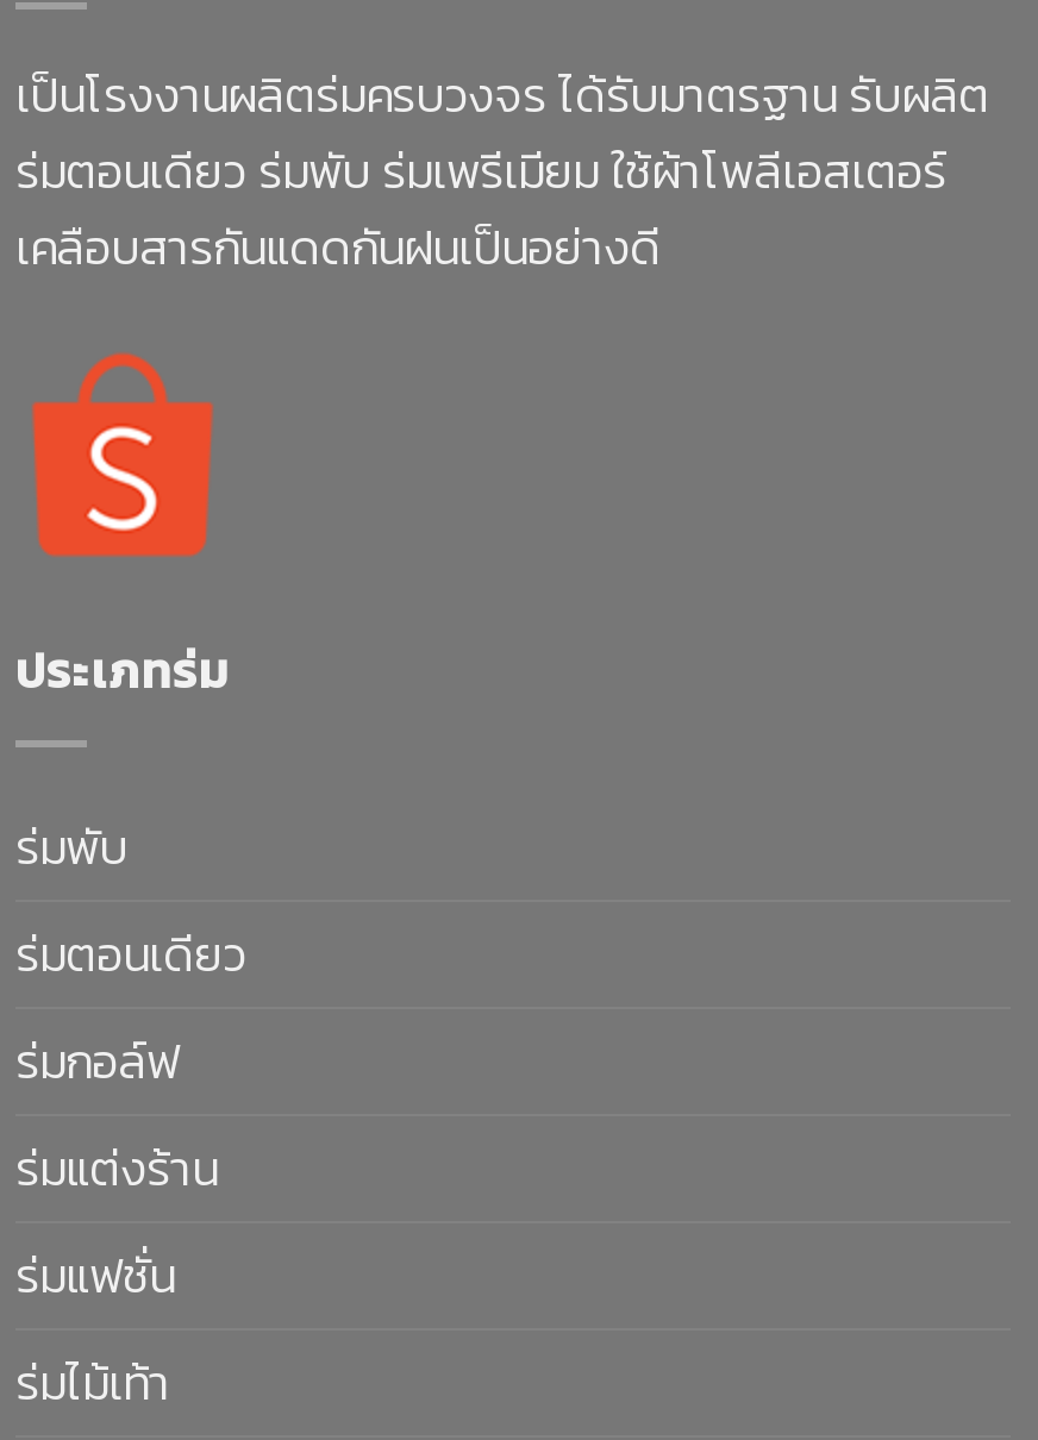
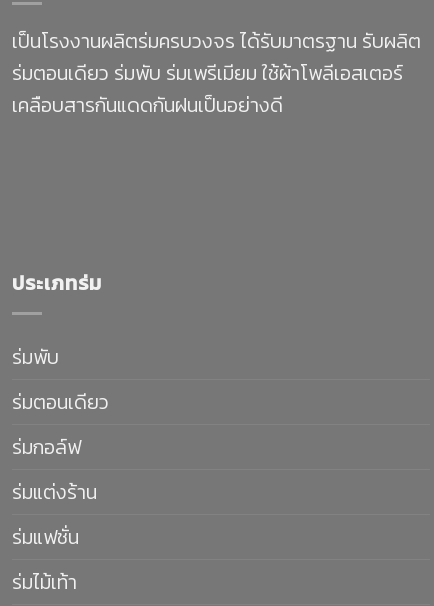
[30,350,215,559] [image] -> none

